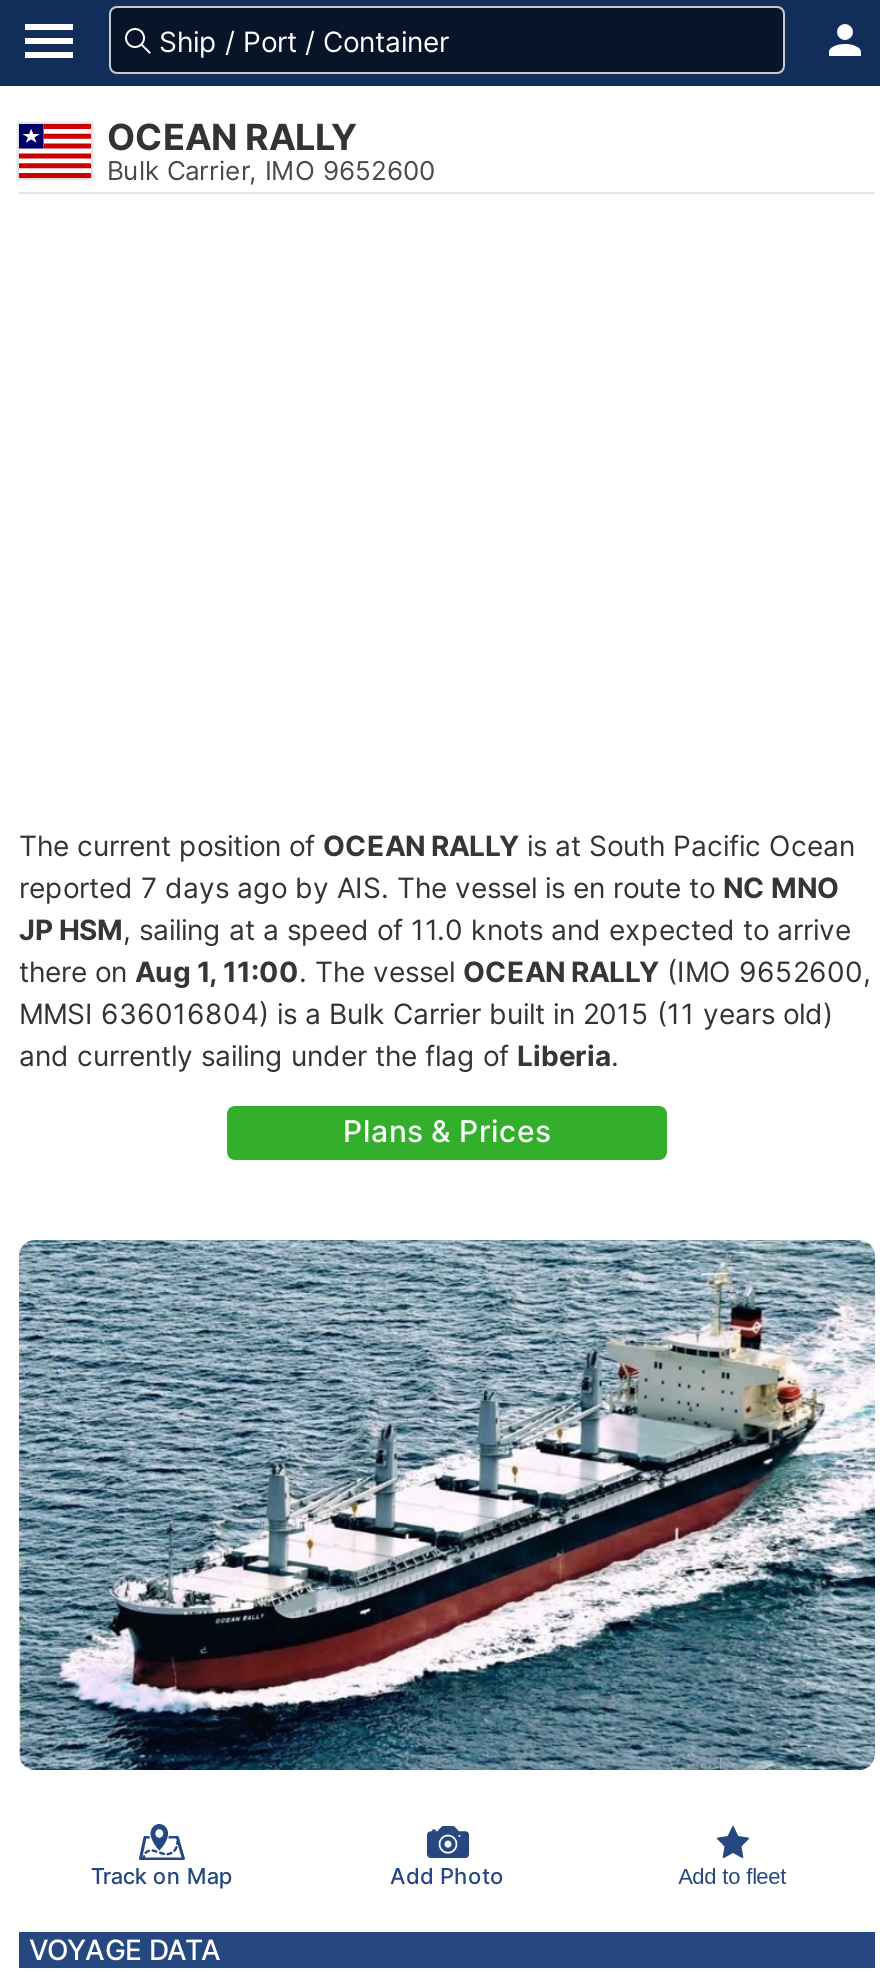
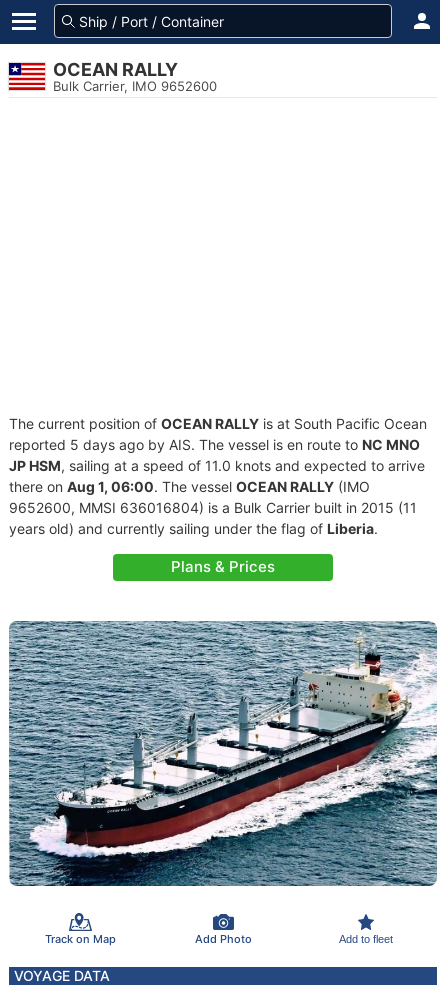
[19,870,839,904] reported 7 days ago by AIS. The vessel is en route to NC MNO -> [9,436,420,453] reported 5 days ago by AIS. The vessel is en route to NC MNO
[19,954,871,1072] there on Aug 1, 11:00. The vessel OCEAN RALLY (IMO 9652600, | MMSI 636016804) is a Bulk Carrier built in 2015 (11 years old) | and currently sailing under the flag of Liberia. -> [9,478,417,537] there on Aug 1, 06:00. The vessel OCEAN RALLY (IMO | 9652600, MMSI 636016804) is a Bulk Carrier built in 2015 (11 | years old) and currently sailing under the flag of Liberia.

